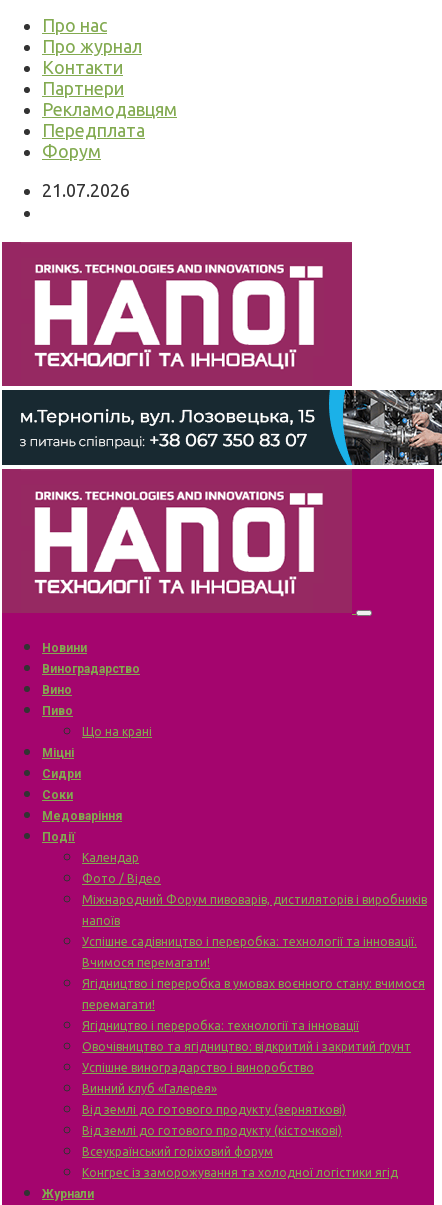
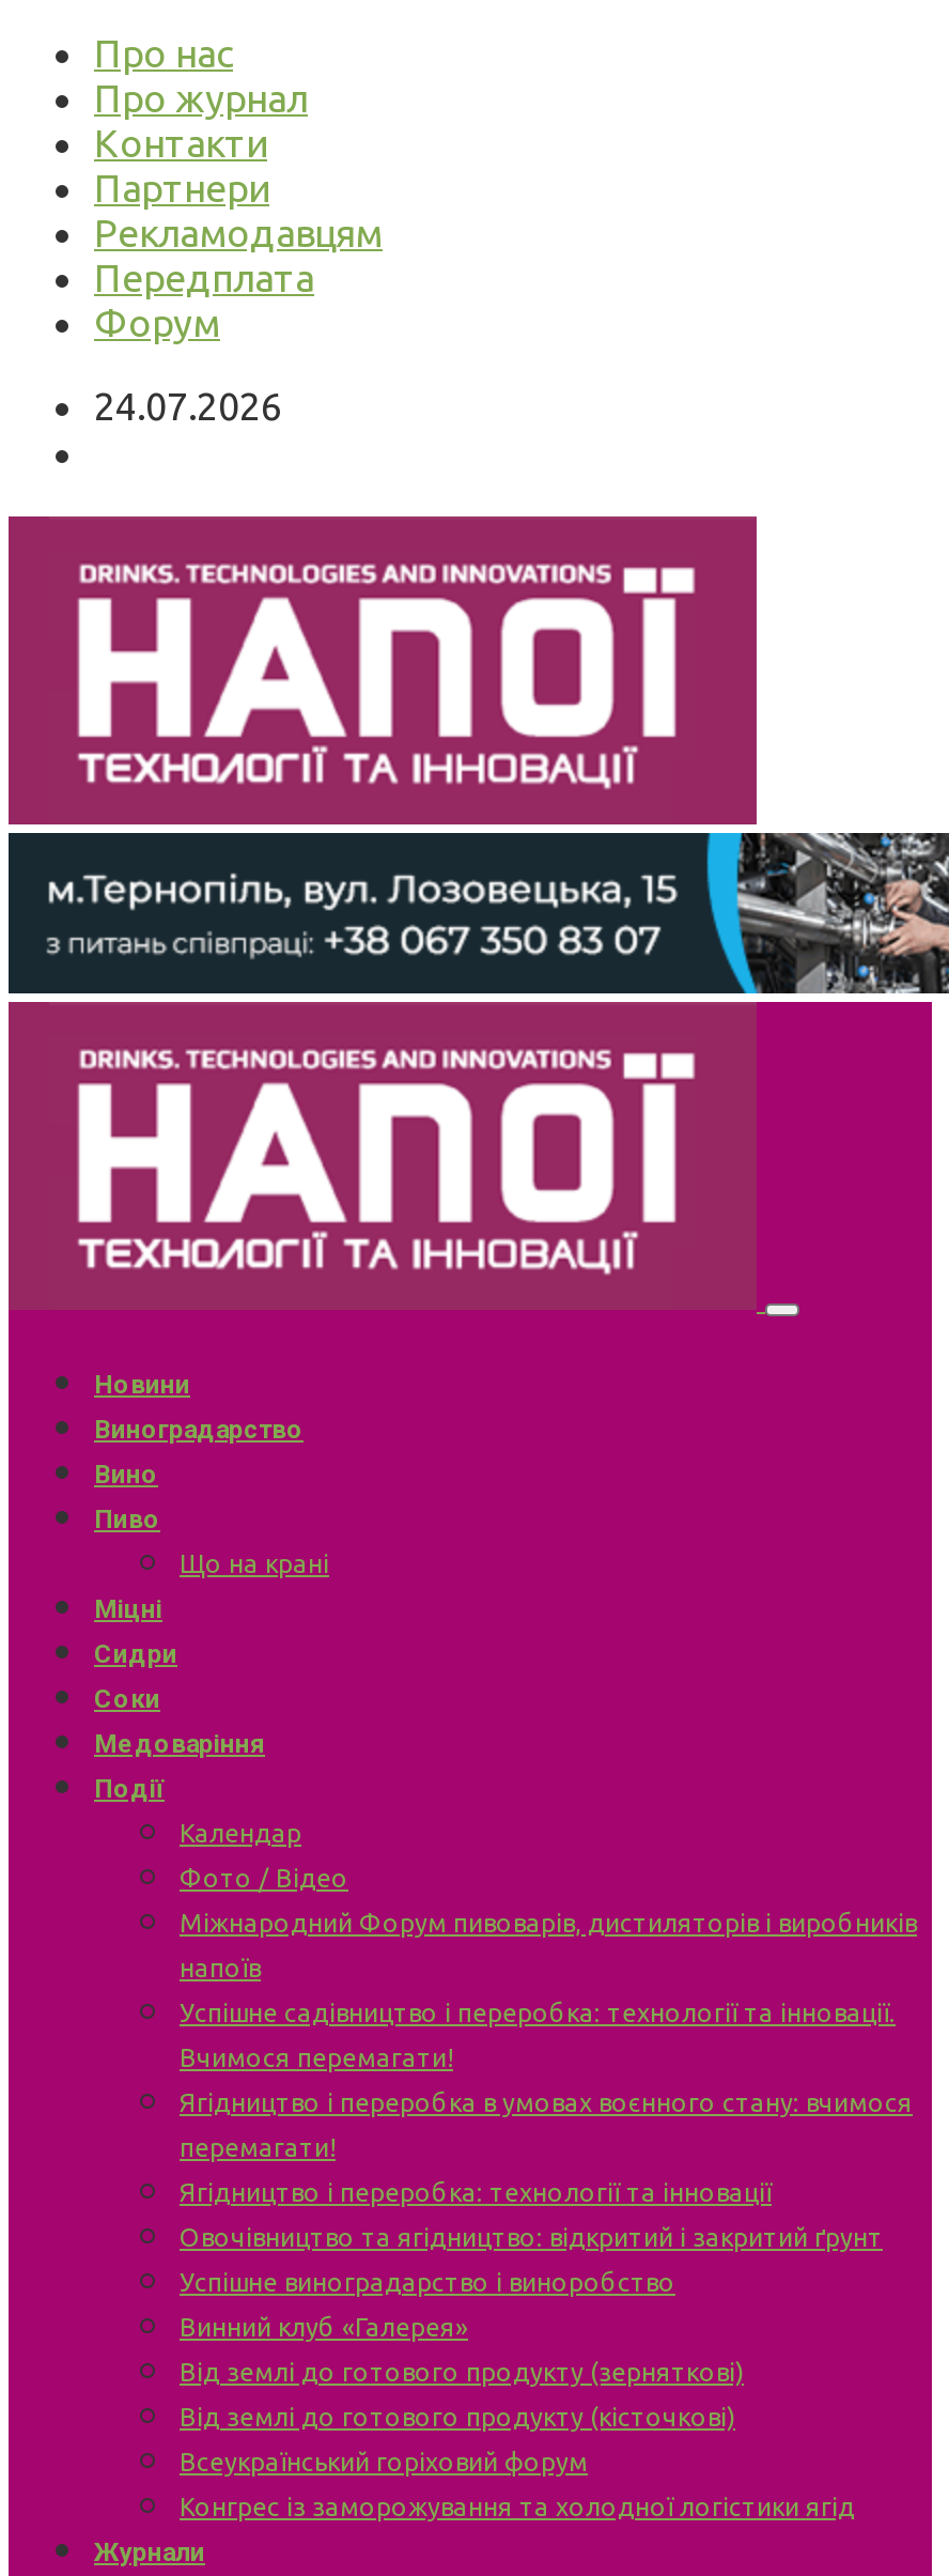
[42,180,130,200] 21.07.2026 -> [94,384,282,427] 24.07.2026

